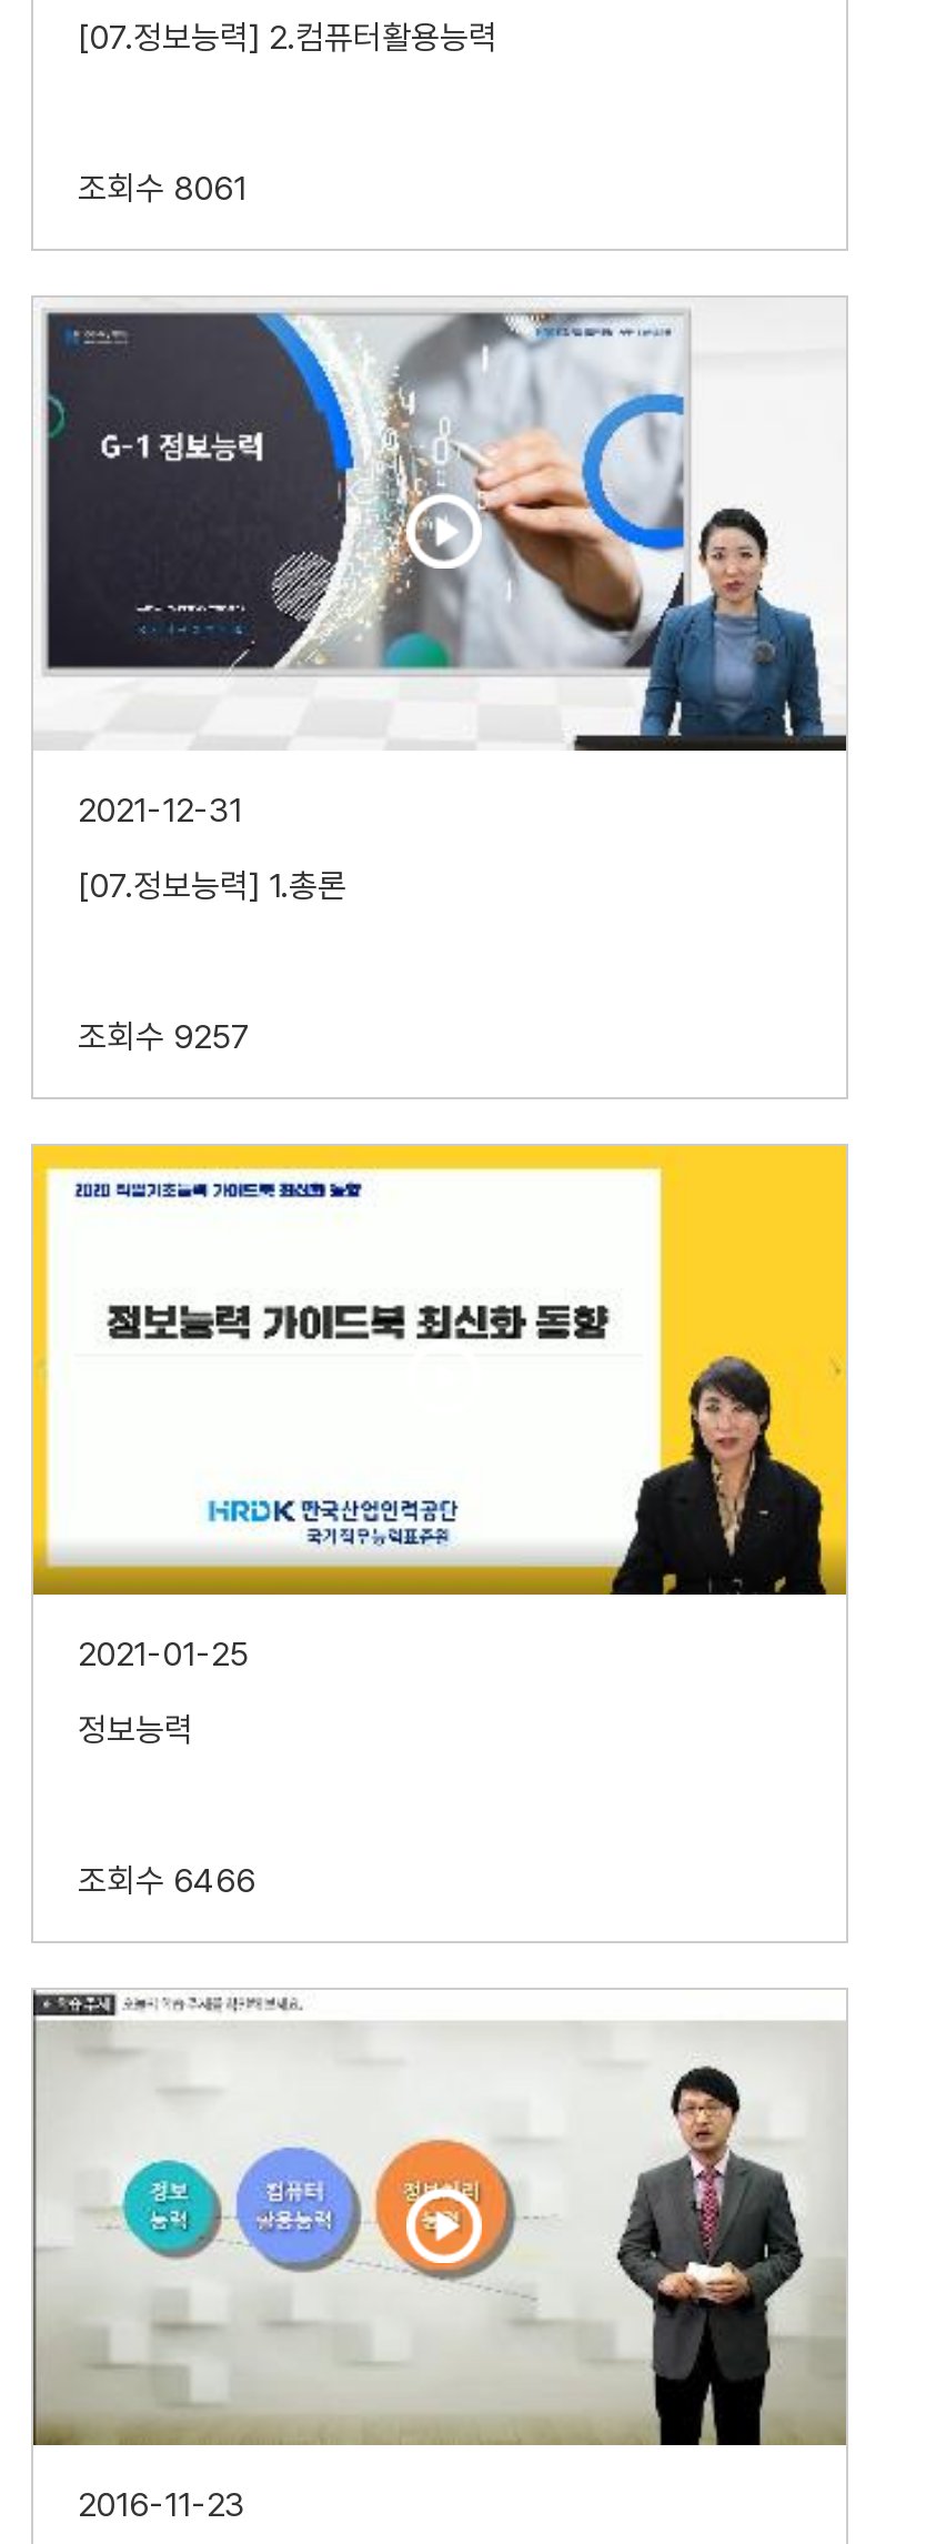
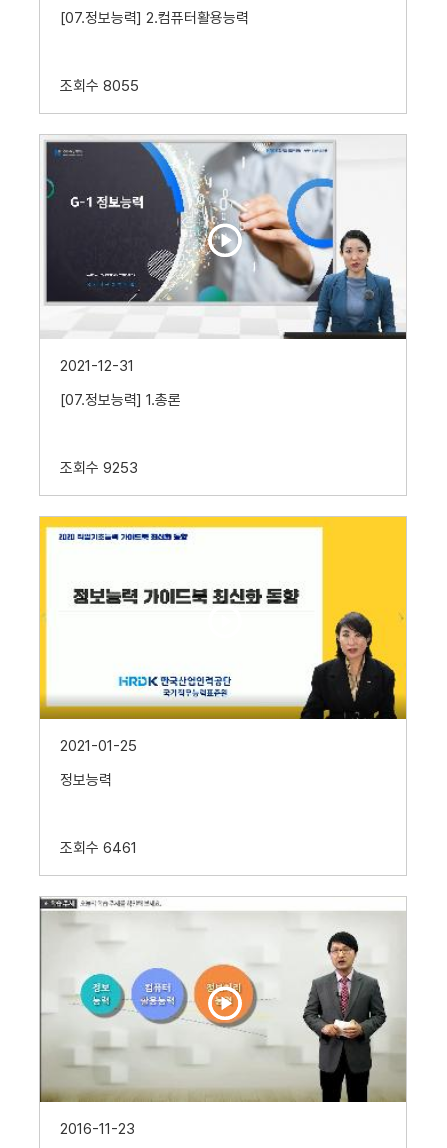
[78,169,246,209] 조회수 8061 -> [60,77,139,95] 조회수 8055
[78,1017,251,1057] 조회수 9257 -> [60,459,138,477] 조회수 9253
[78,1862,255,1902] 조회수 6466 -> [60,839,137,857] 조회수 6461

